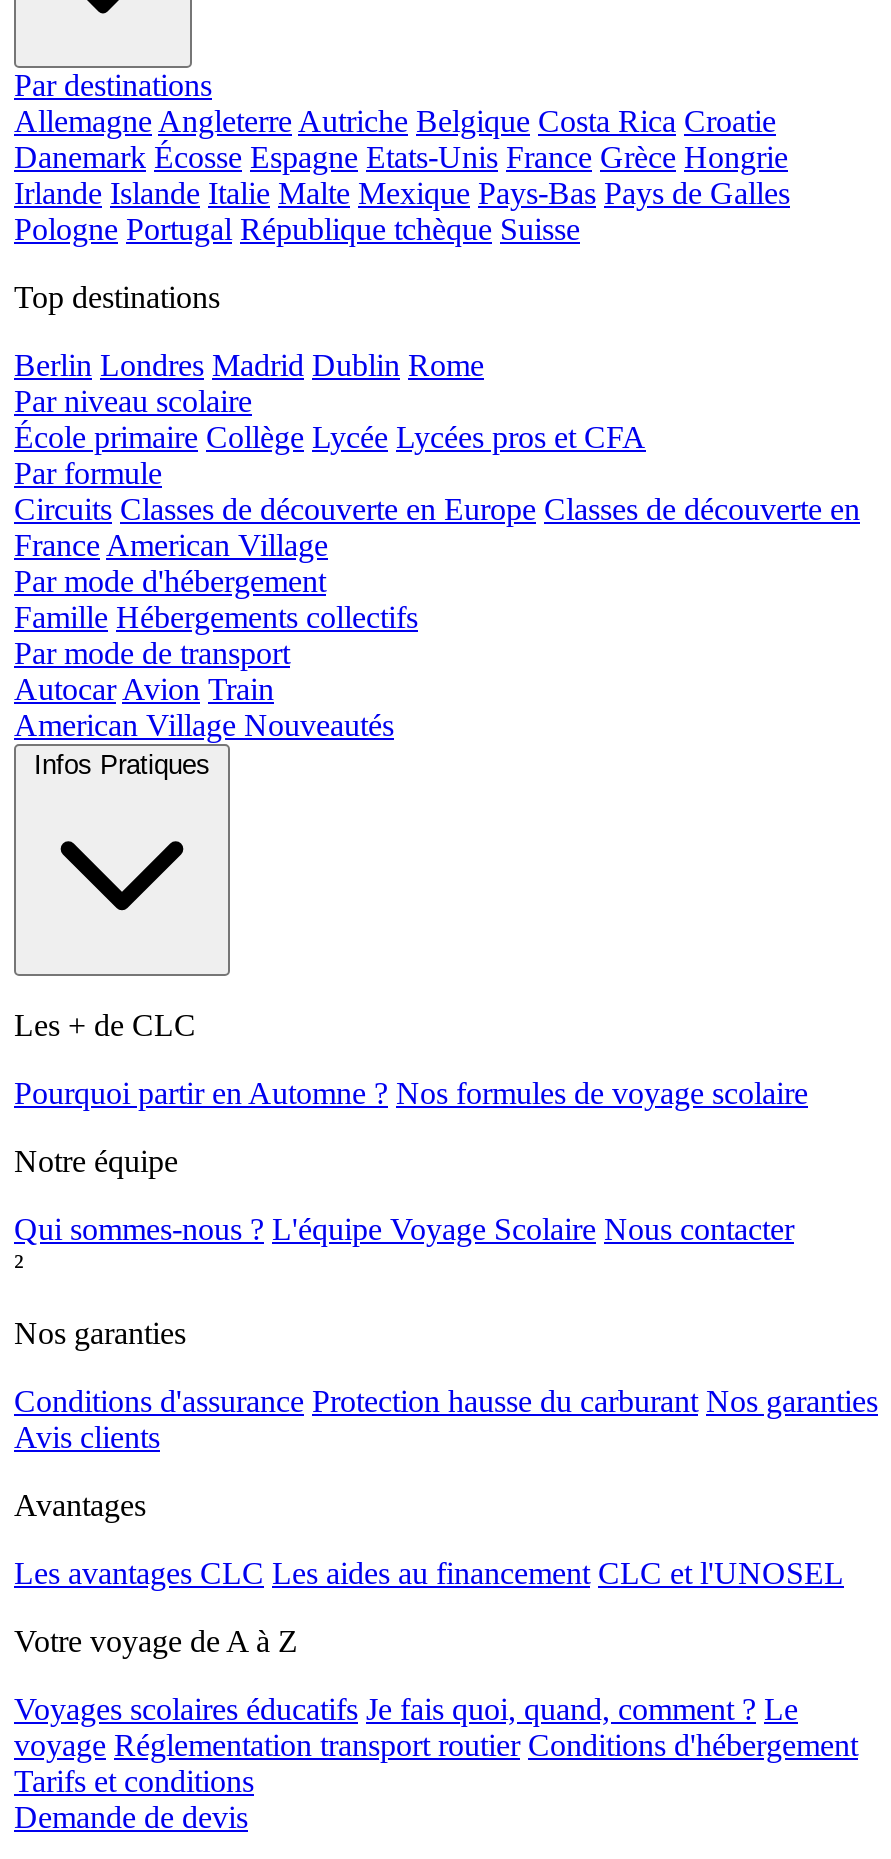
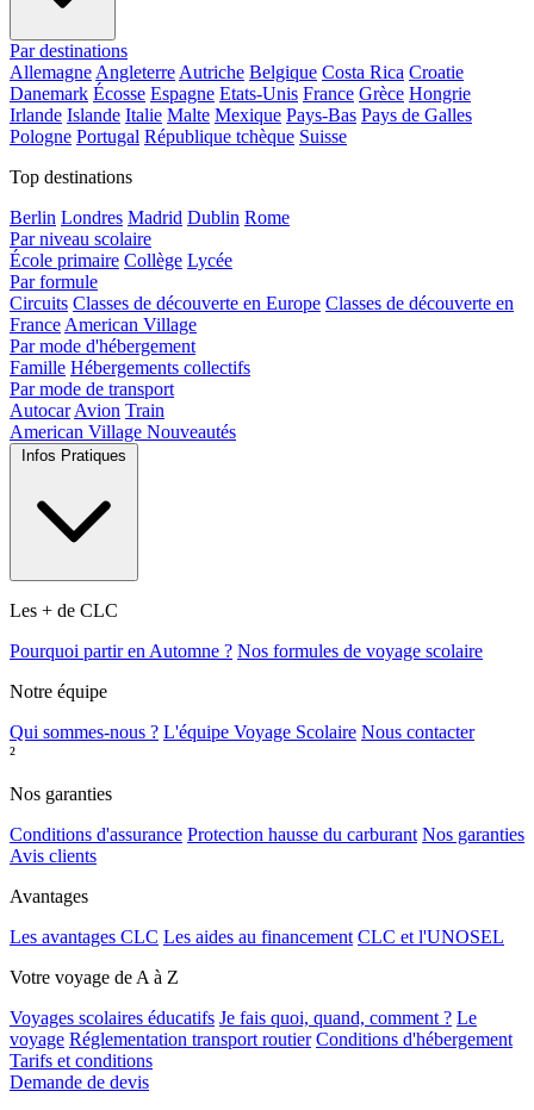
[14,421,646,455] École primaire Collège Lycée Lycées pros et CFA -> [10,251,232,271] École primaire Collège Lycée

